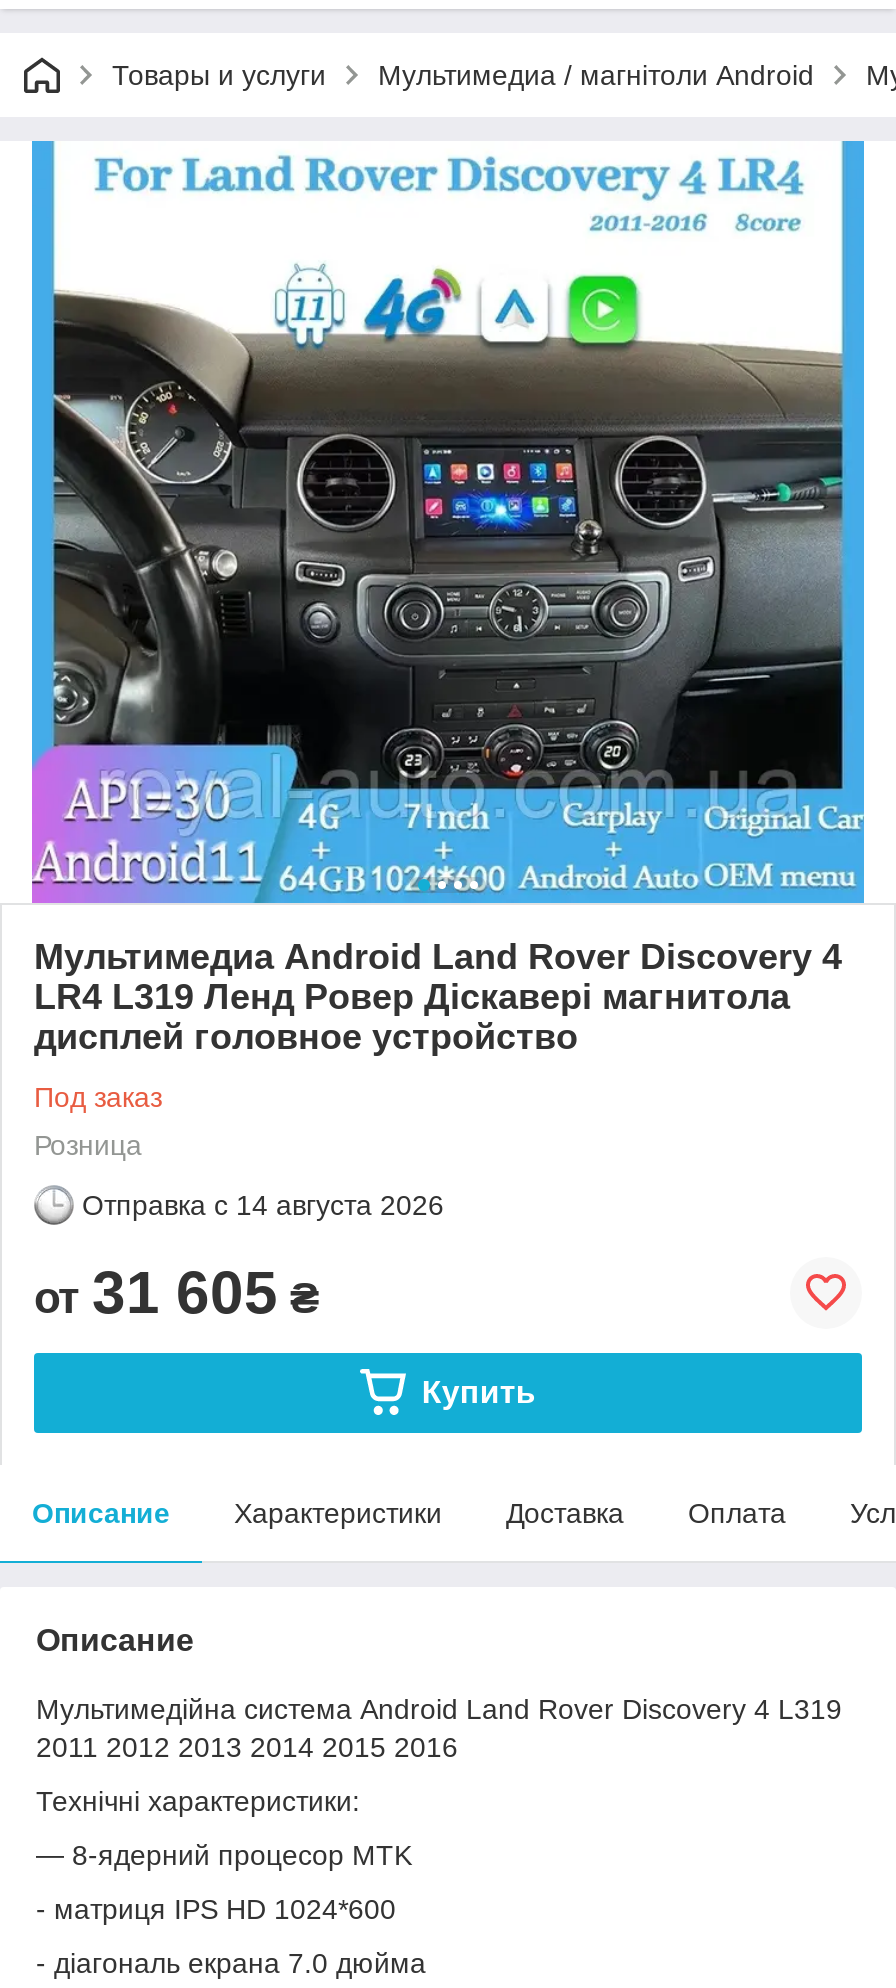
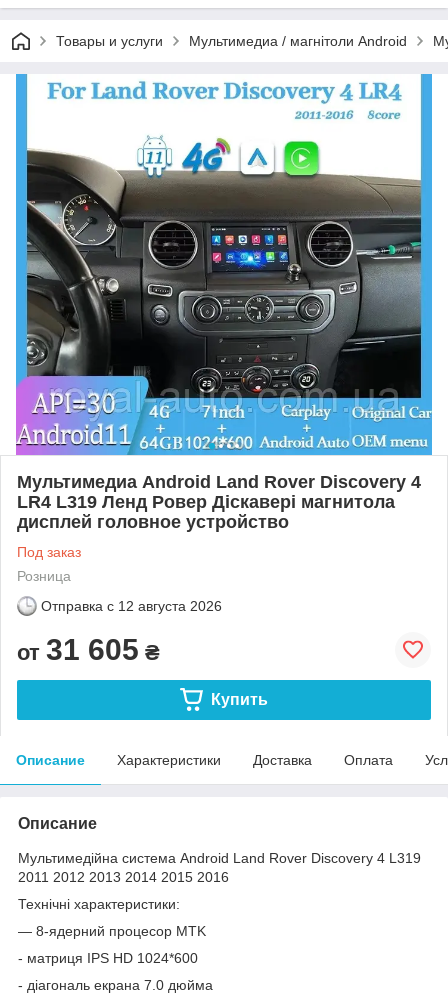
[82,1189,444,1221] Отправка с 14 августа 2026 -> [41,598,222,614] Отправка с 12 августа 2026

